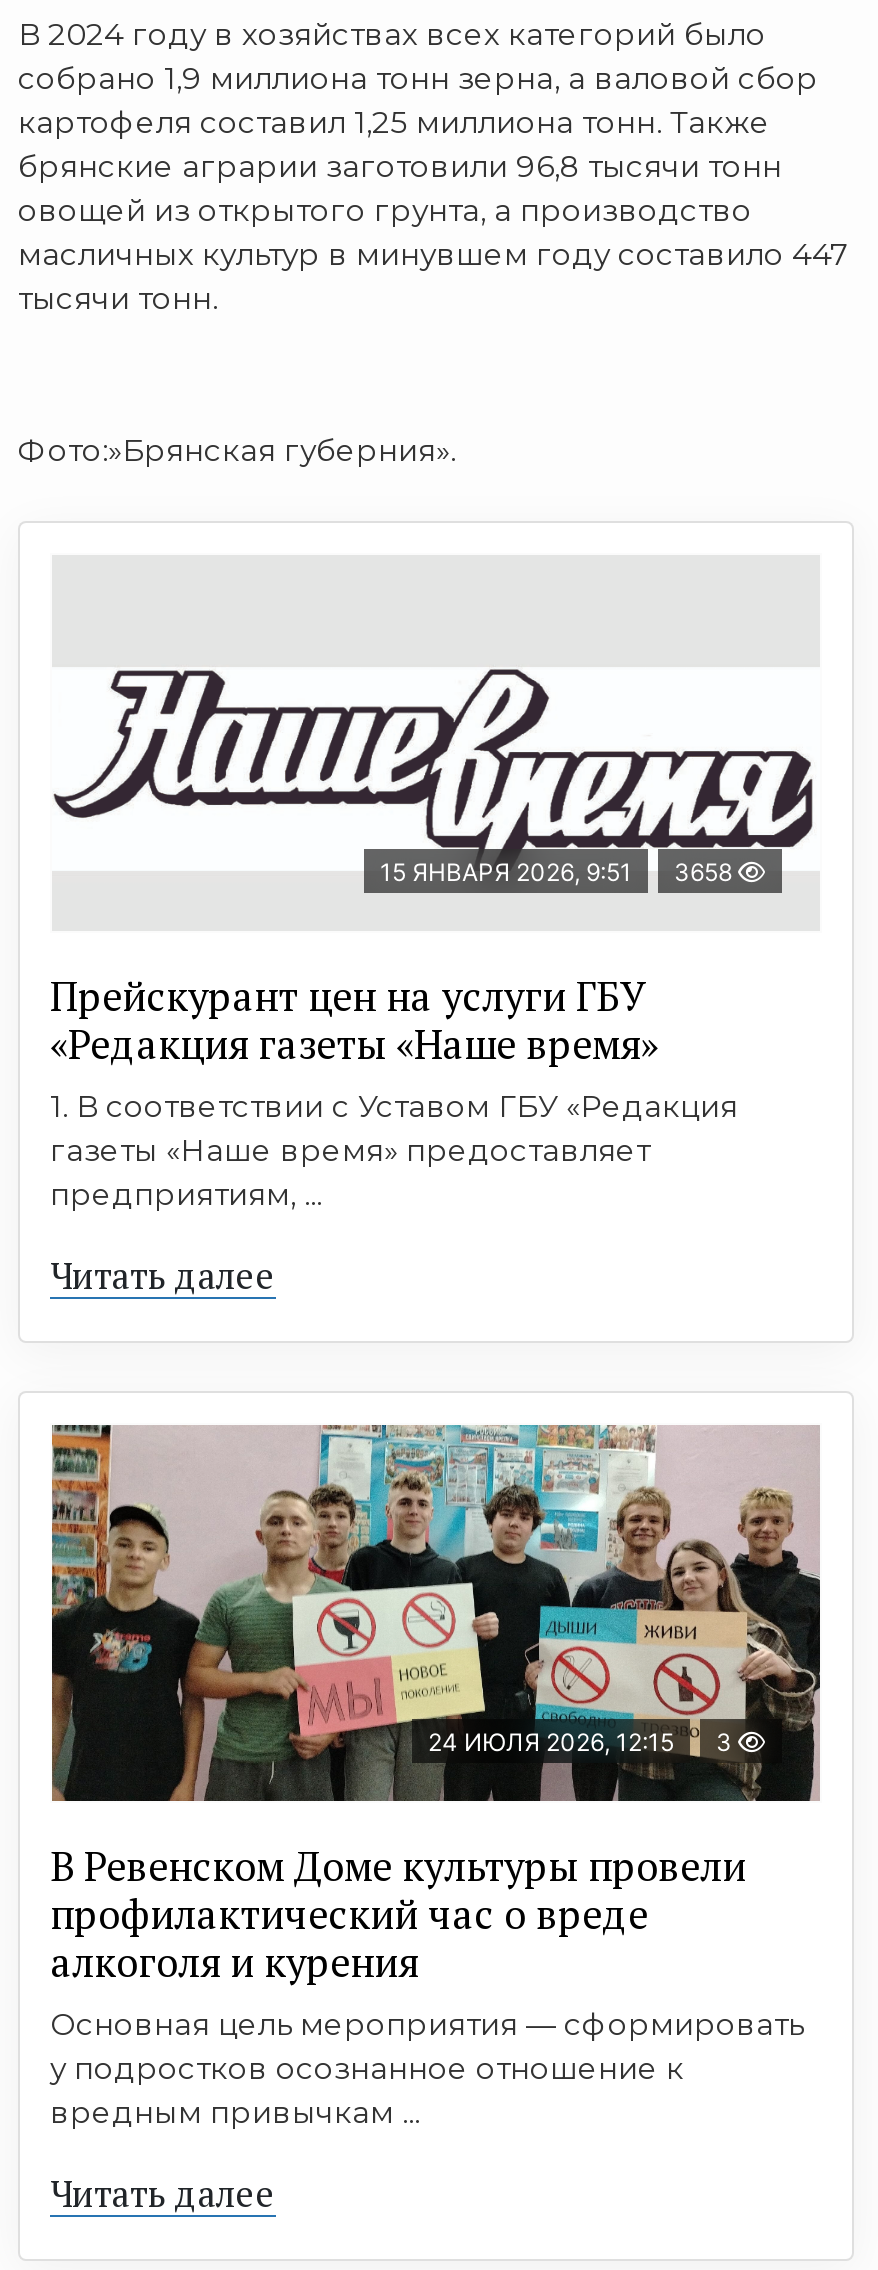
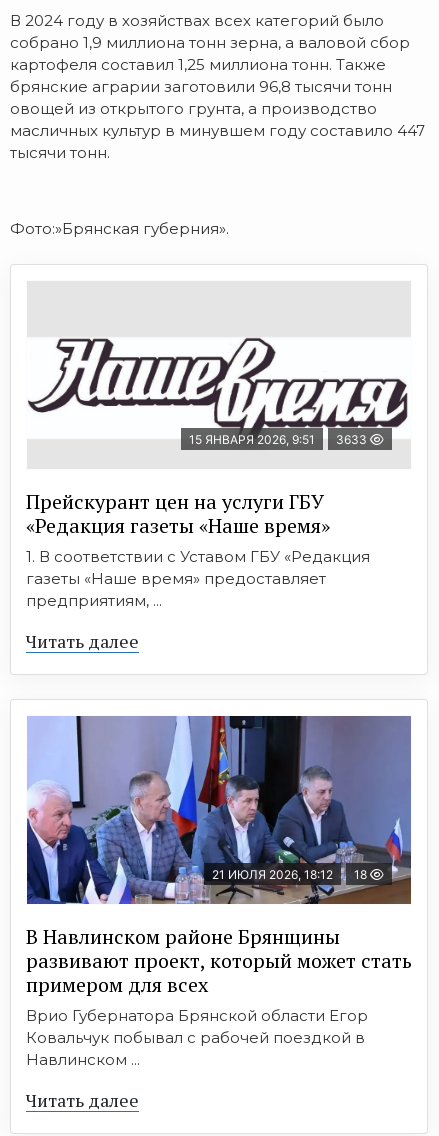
[380,858,738,888] 15 ЯНВАРЯ 2026, 9:51 3658 -> [189,432,370,447] 15 ЯНВАРЯ 2026, 9:51 3633
[50,1423,822,1803] [image] | 24 ИЮЛЯ 2026, 12:15 | 3 -> [26,715,412,905] [image] | 21 ИЮЛЯ 2026, 18:12 | 18
[50,1840,804,2132] В Ревенском Доме культуры провели | профилактический час о вреде | алкоголя и курения | Основная цель мероприятия — сформировать | у подростков осознанное отношение к | вредным привычкам ... -> [26,923,412,1069] В Навлинском районе Брянщины | развивают проект, который может стать | примером для всех | Врио Губернатора Брянской области Егор | Ковальчук побывал с рабочей поездкой в | Навлинском ...

